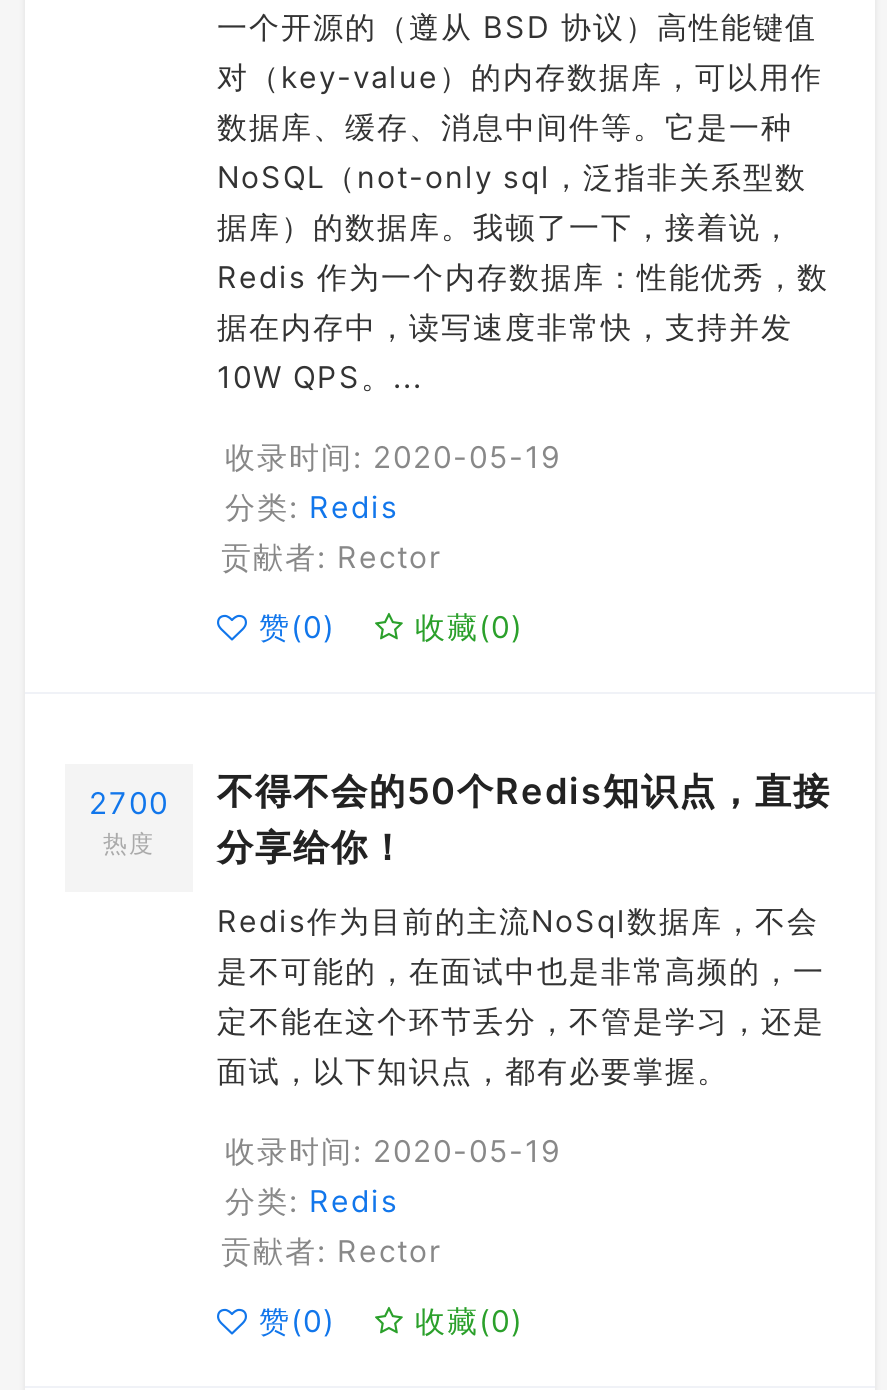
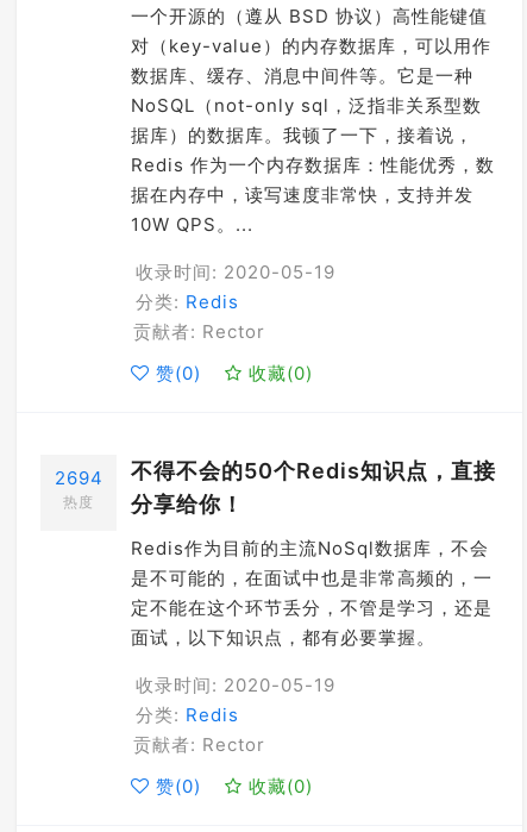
[89,770,831,822] 2700 不得不会的50个Redis知识点，直接 -> [54,458,496,489] 2694 不得不会的50个Redis知识点，直接

